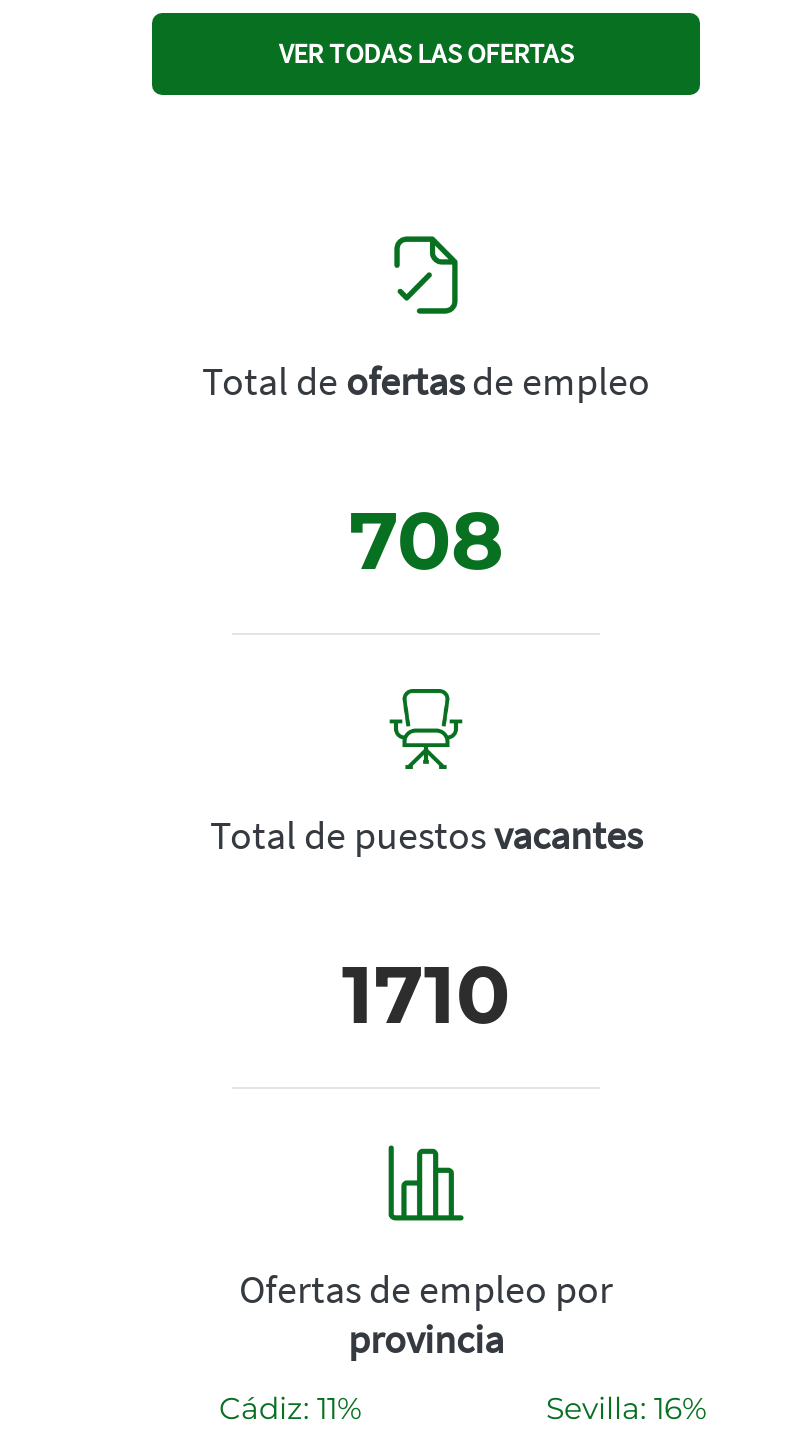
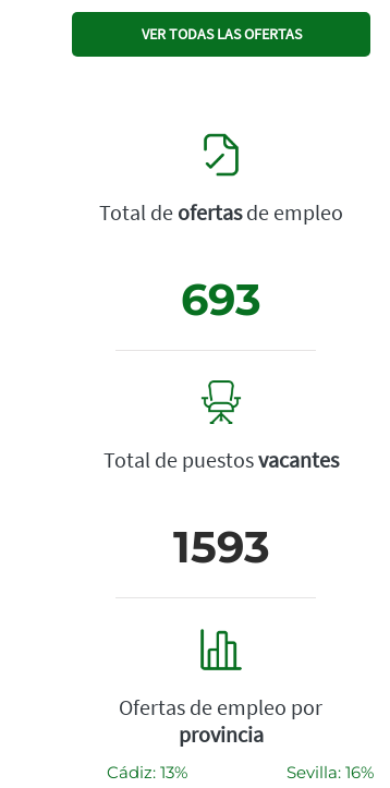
[349,490,503,588] 708 -> [181,273,261,326] 693
[342,944,510,1042] 1710 -> [173,520,270,574] 1593
[219,1388,361,1426] Cádiz: 11% -> [107,762,187,783] Cádiz: 13%

